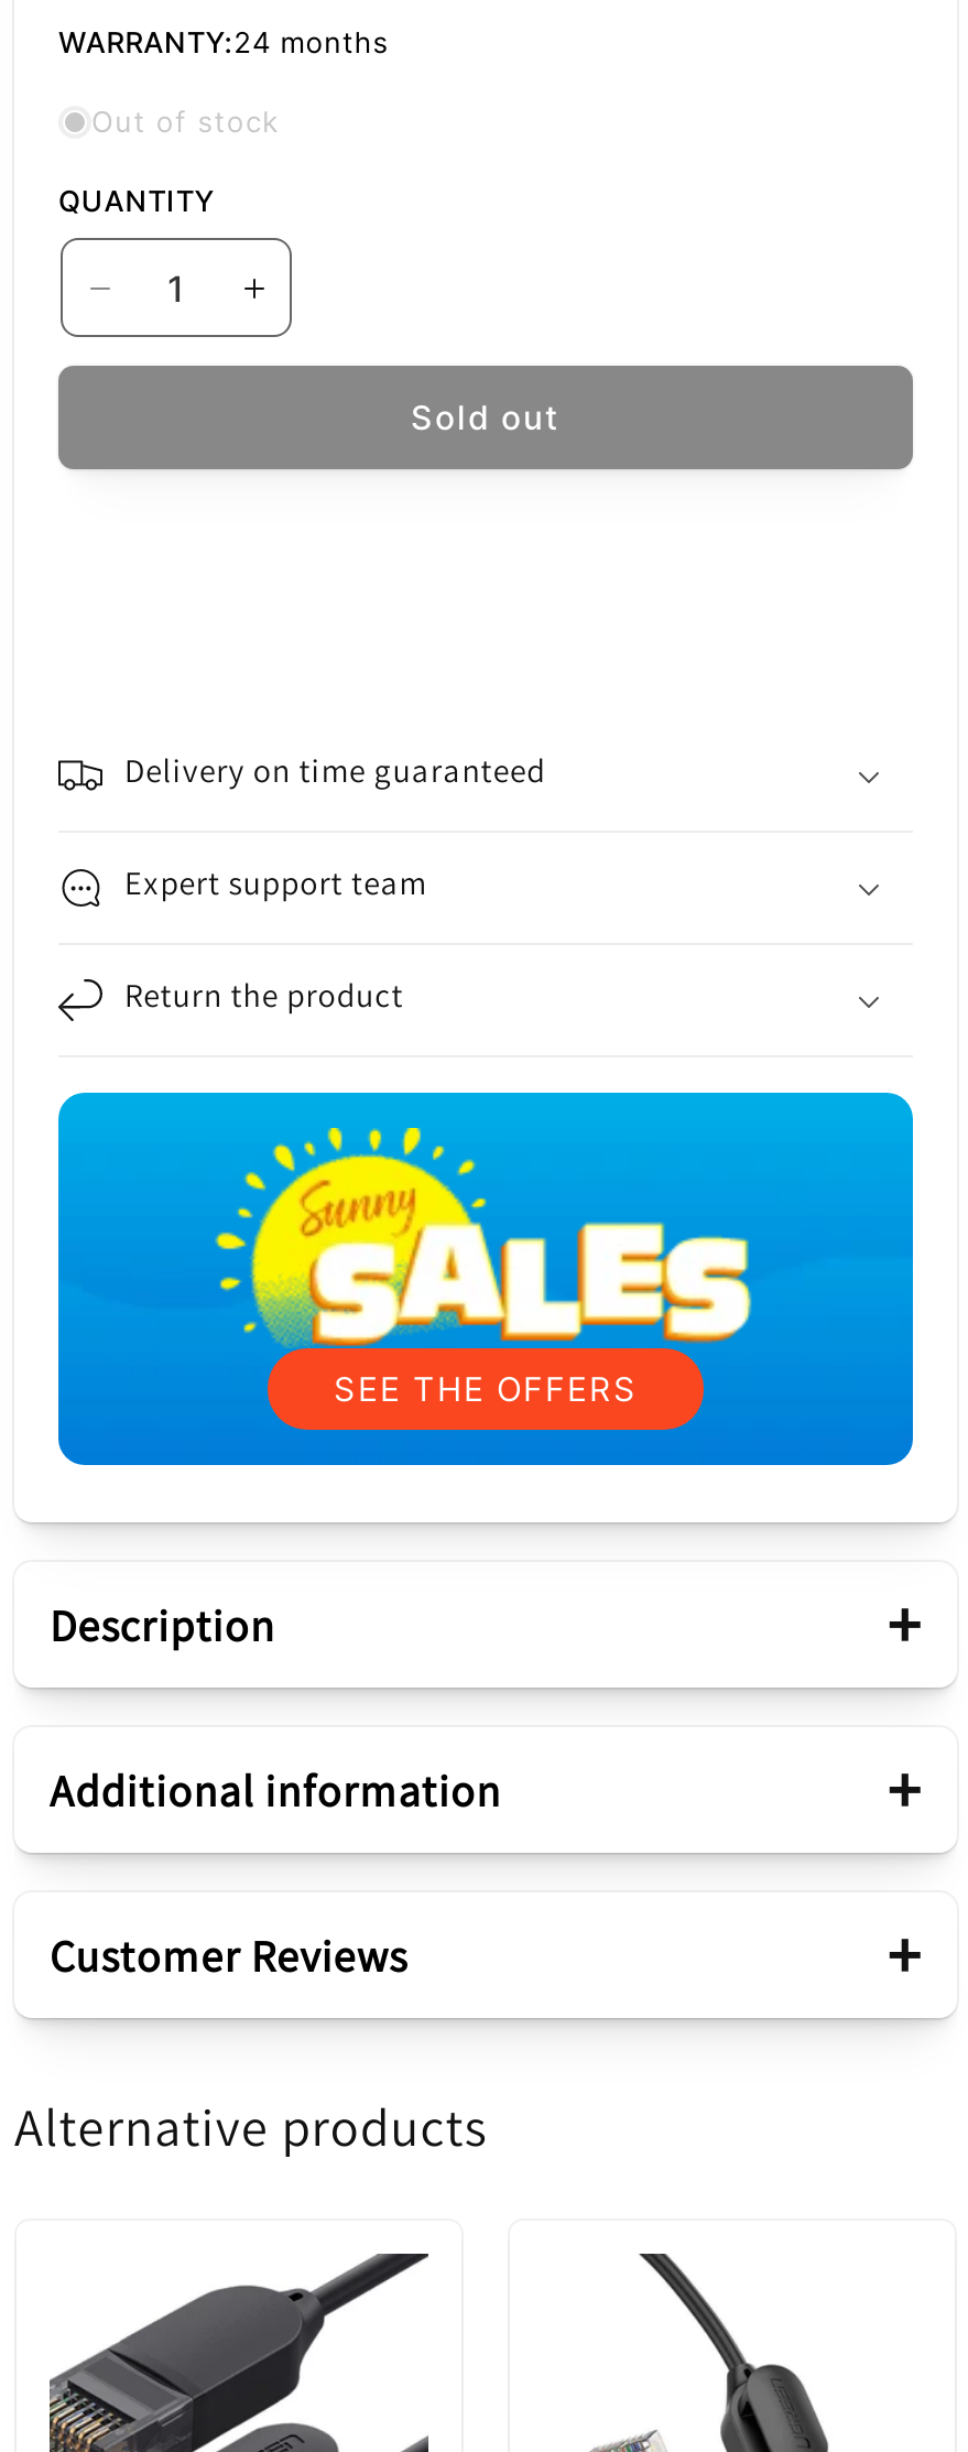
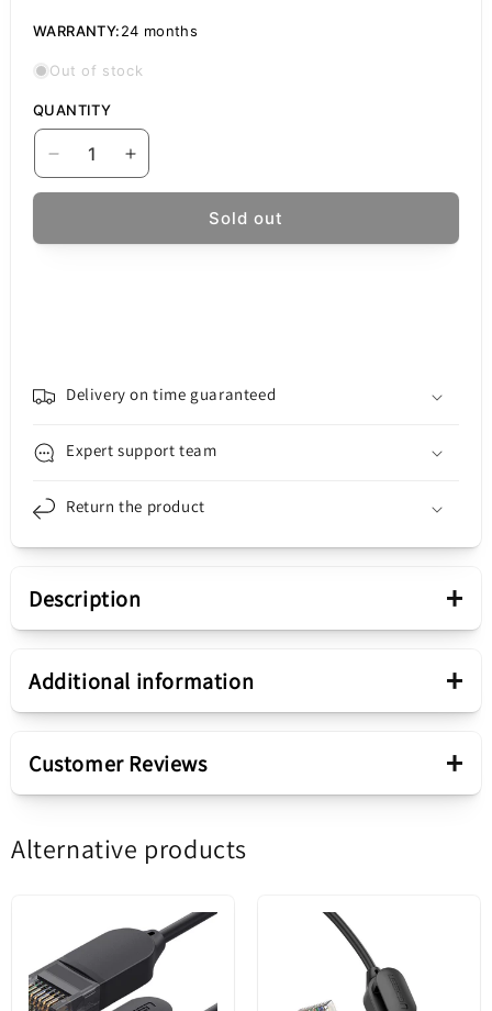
[56,1091,915,1467] [image] | SEE THE OFFERS -> none

